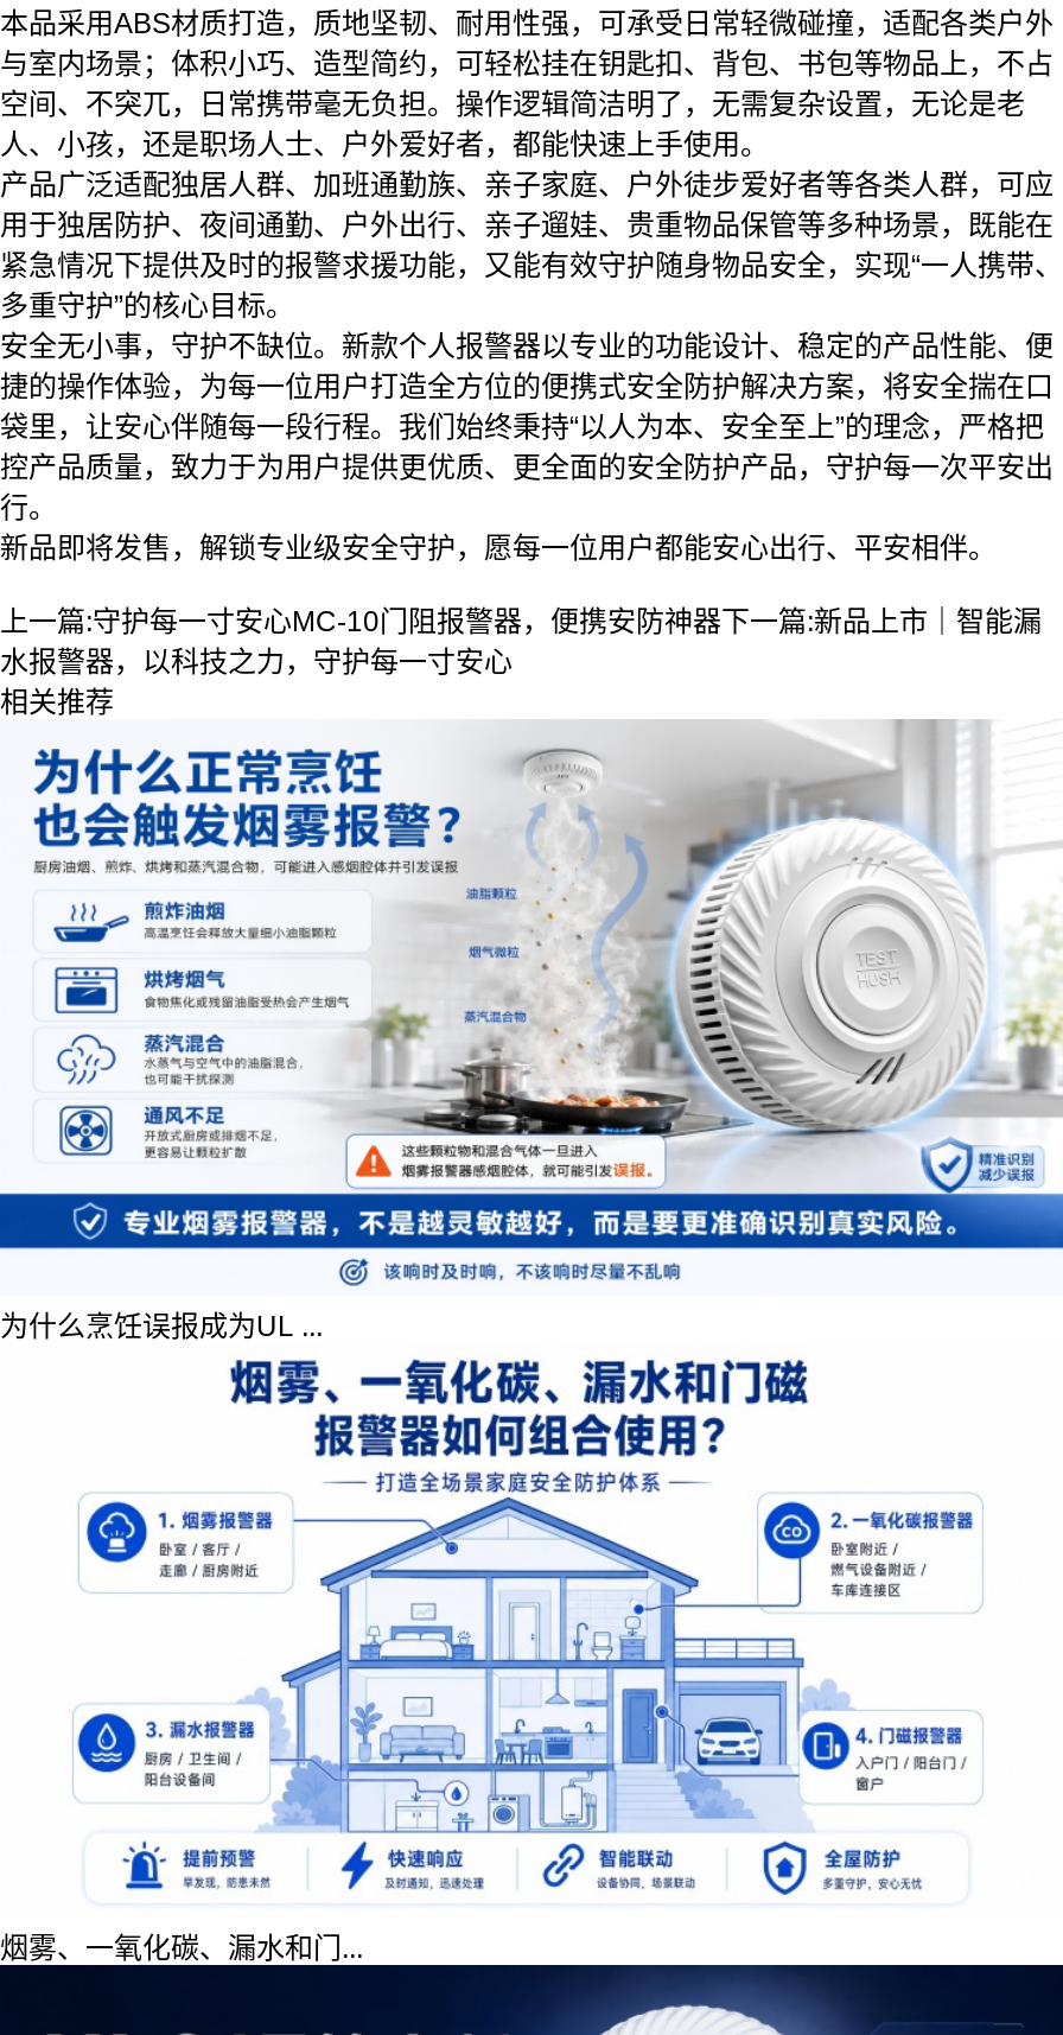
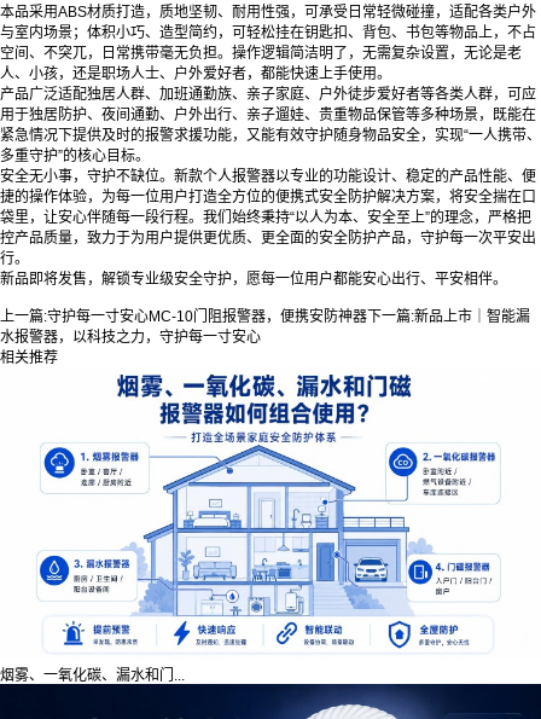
[0,724,1056,1342] [image] | 为什么烹饪误报成为UL ... -> none

